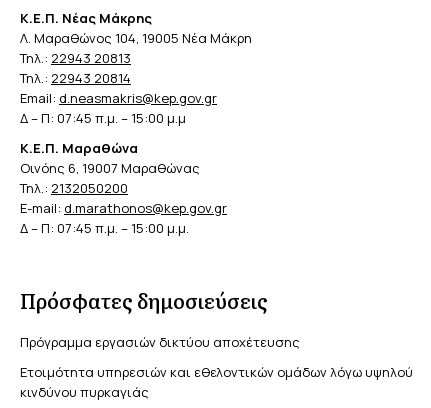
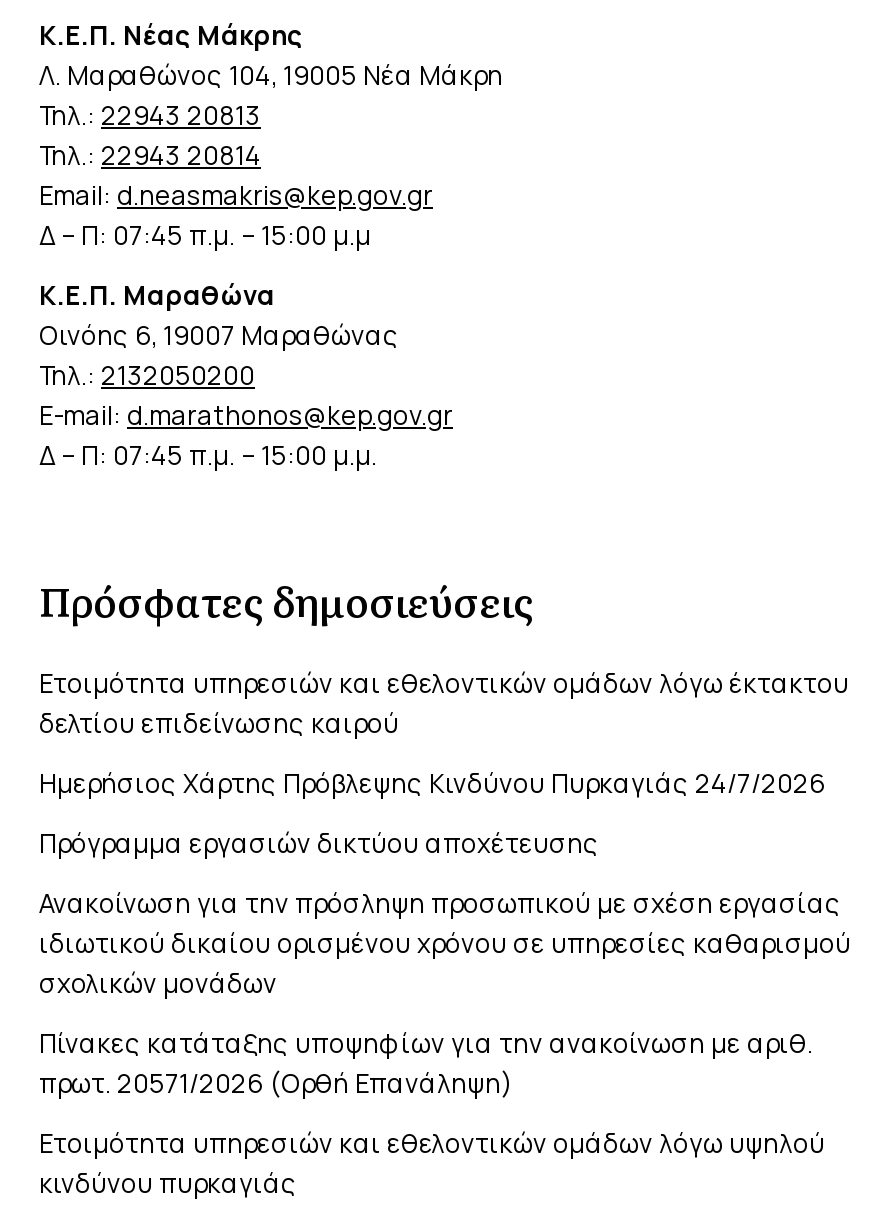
none -> [39,665,849,801] Ετοιμότητα υπηρεσιών και εθελοντικών ομάδων λόγω έκτακτου | δελτίου επιδείνωσης καιρού | Ημερήσιος Χάρτης Πρόβλεψης Κινδύνου Πυρκαγιάς 24/7/2026
none -> [39,885,851,1101] Ανακοίνωση για την πρόσληψη προσωπικού με σχέση εργασίας | ιδιωτικού δικαίου ορισμένου χρόνου σε υπηρεσίες καθαρισμού | σχολικών μονάδων | Πίνακες κατάταξης υποψηφίων για την ανακοίνωση με αριθ. | πρωτ. 20571/2026 (Ορθή Επανάληψη)

